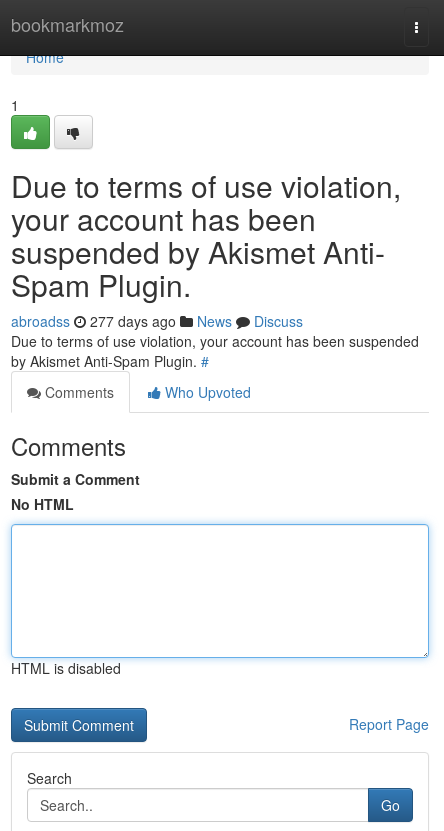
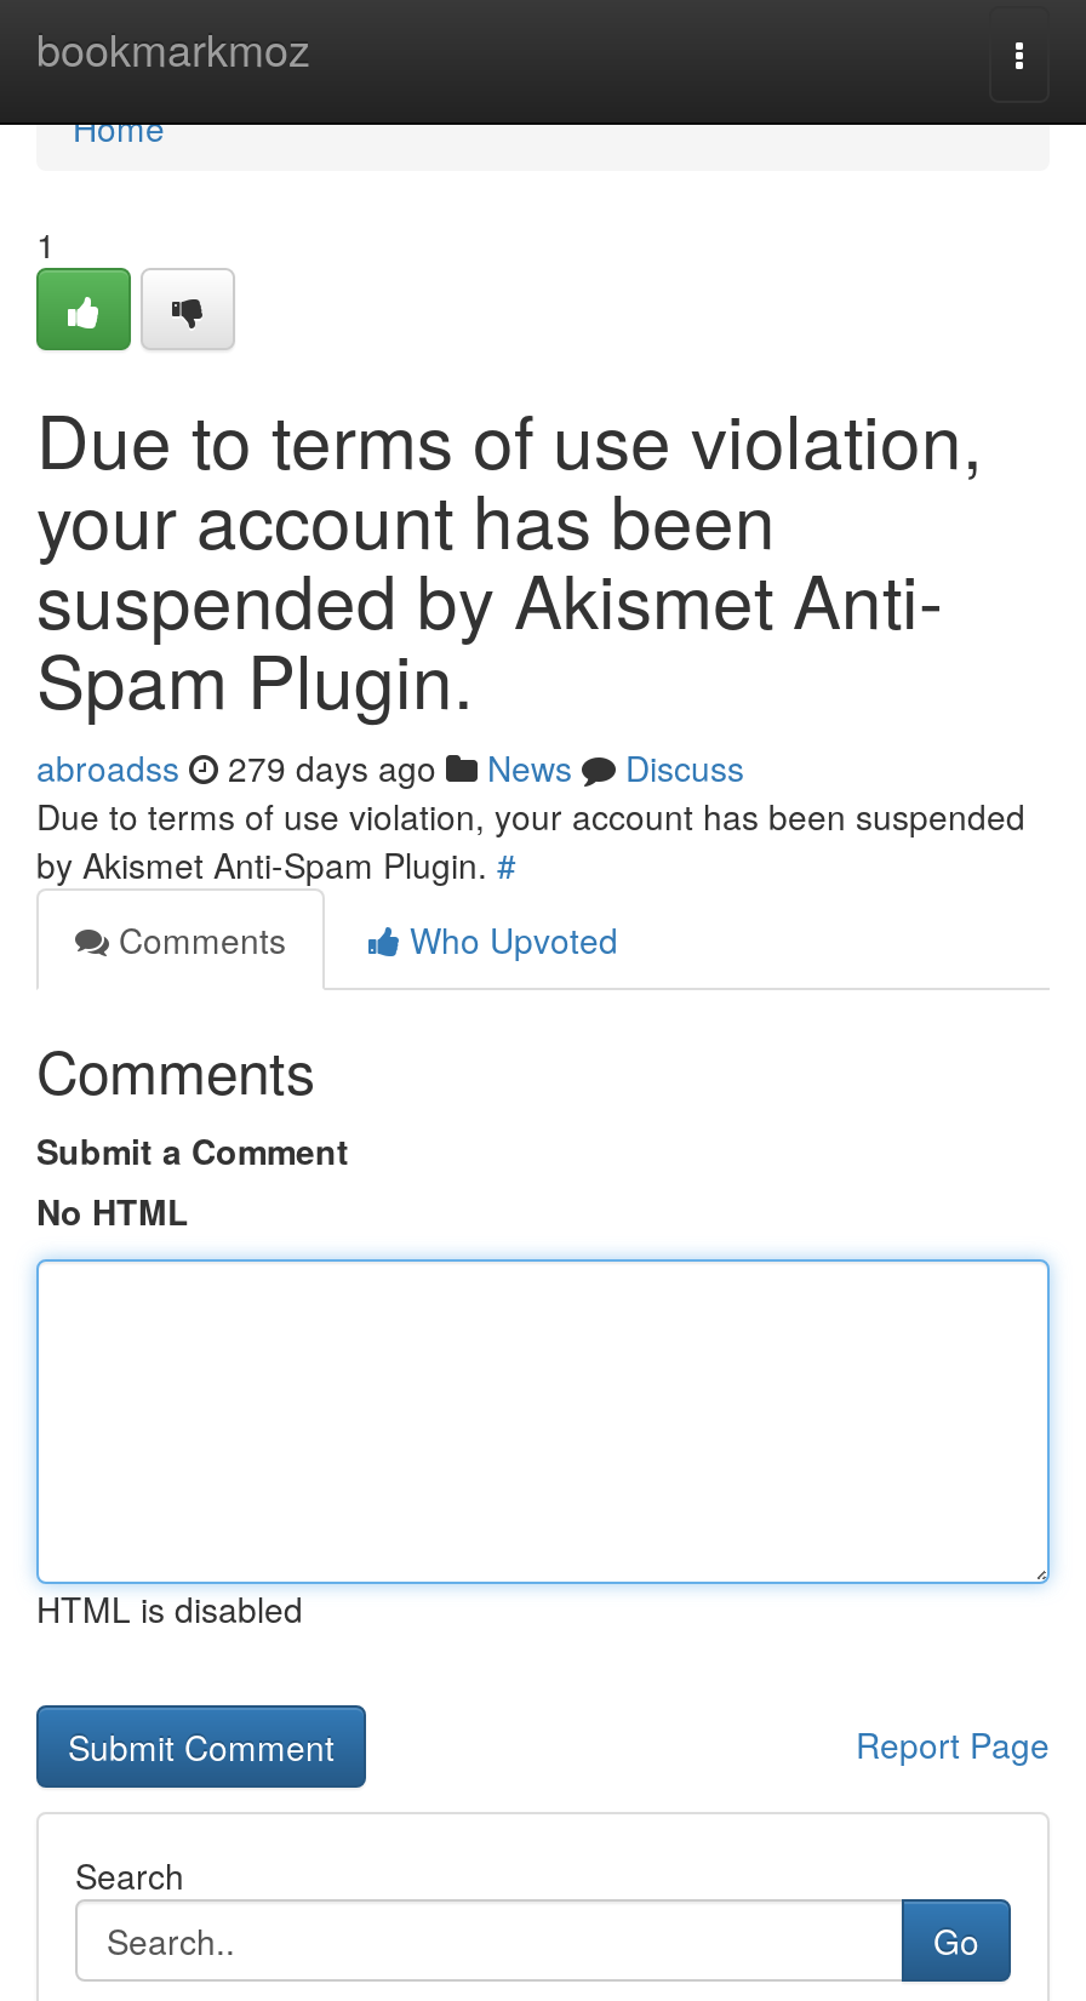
[11,311,303,331] abroadss 277 days ago News Discuss -> [36,743,744,791] abroadss 279 days ago News Discuss

